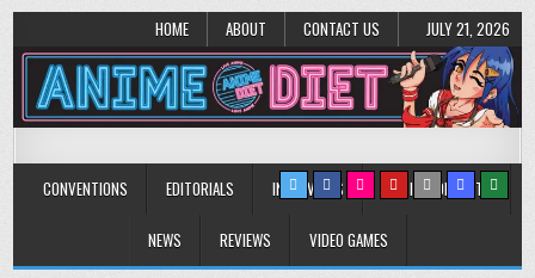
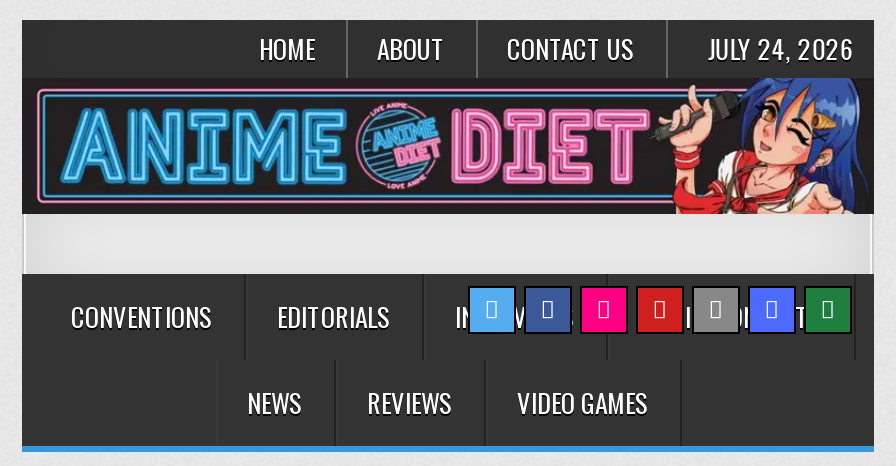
[155,17,510,41] HOME ABOUT CONTACT US JULY 21, 2026 -> [259,28,854,68] HOME ABOUT CONTACT US JULY 24, 2026

